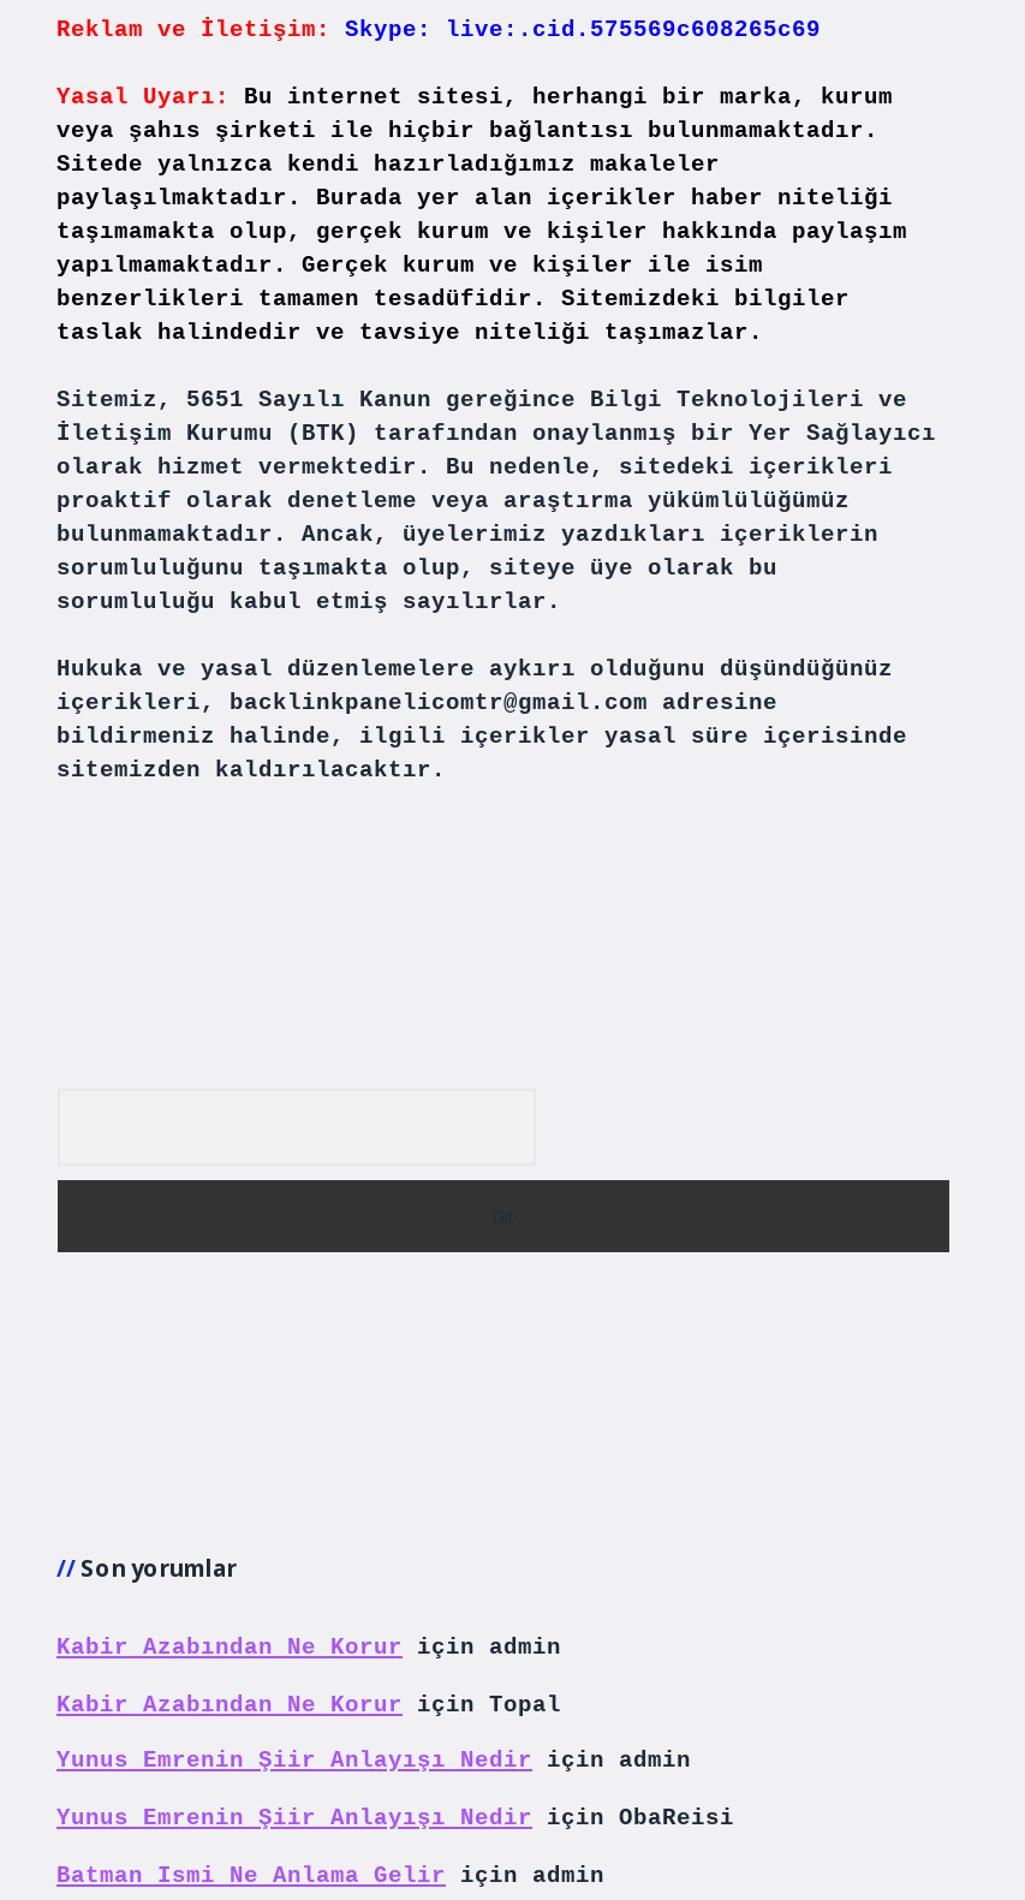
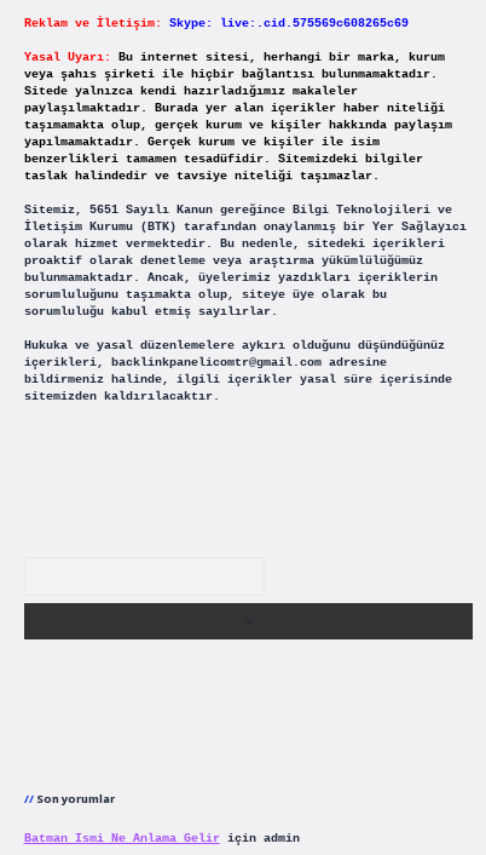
[56,1635,734,1831] Kabir Azabından Ne Korur için admin | Kabir Azabından Ne Korur için Topal | Yunus Emrenin Şiir Anlayışı Nedir için admin | Yunus Emrenin Şiir Anlayışı Nedir için ObaReisi -> none

